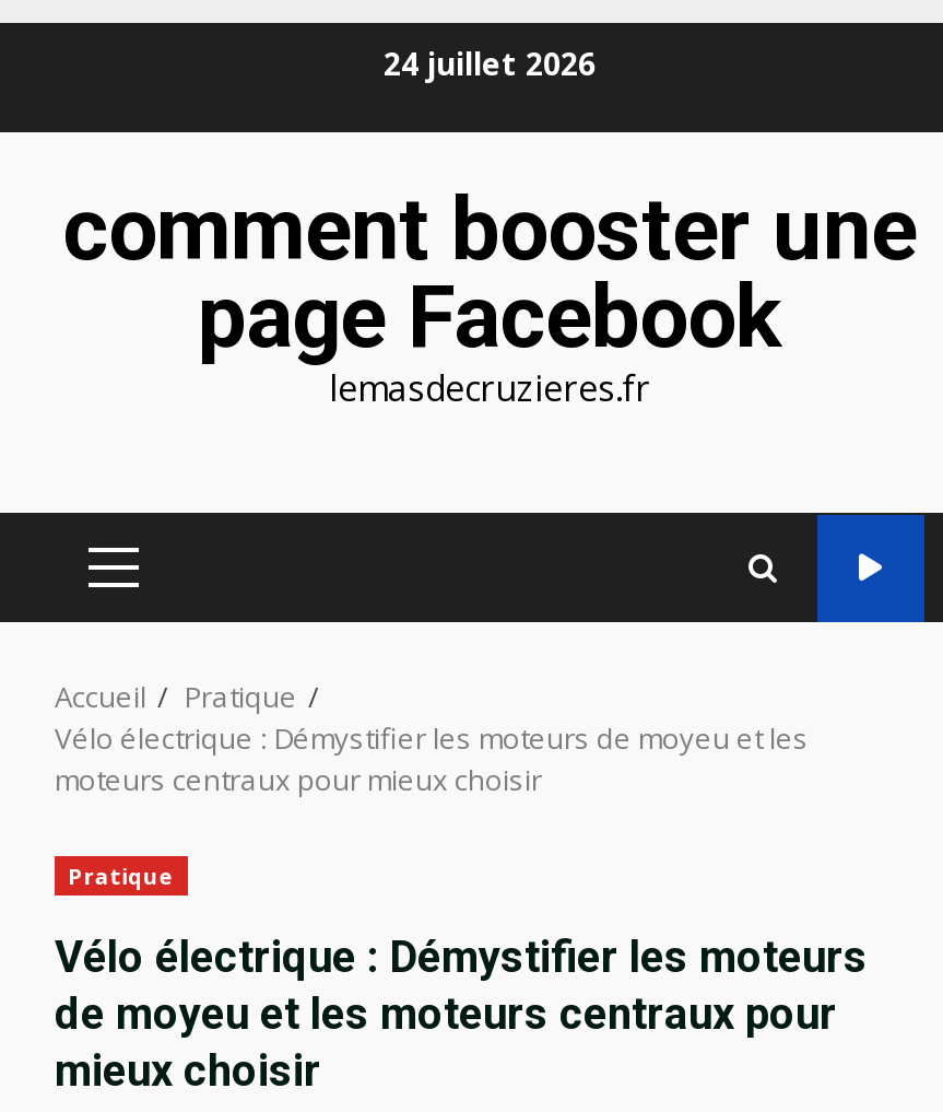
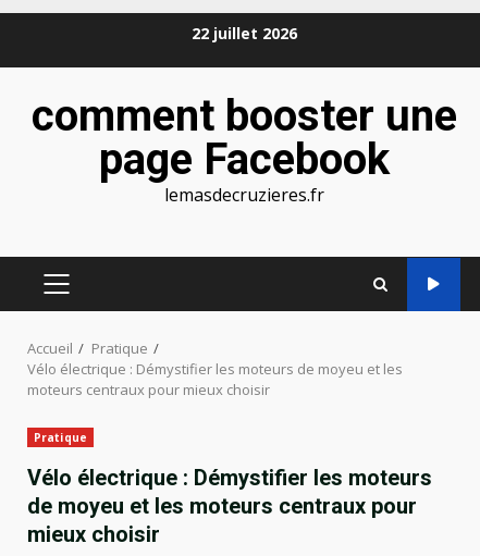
[384,42,596,83] 24 juillet 2026 -> [191,22,297,43] 22 juillet 2026

